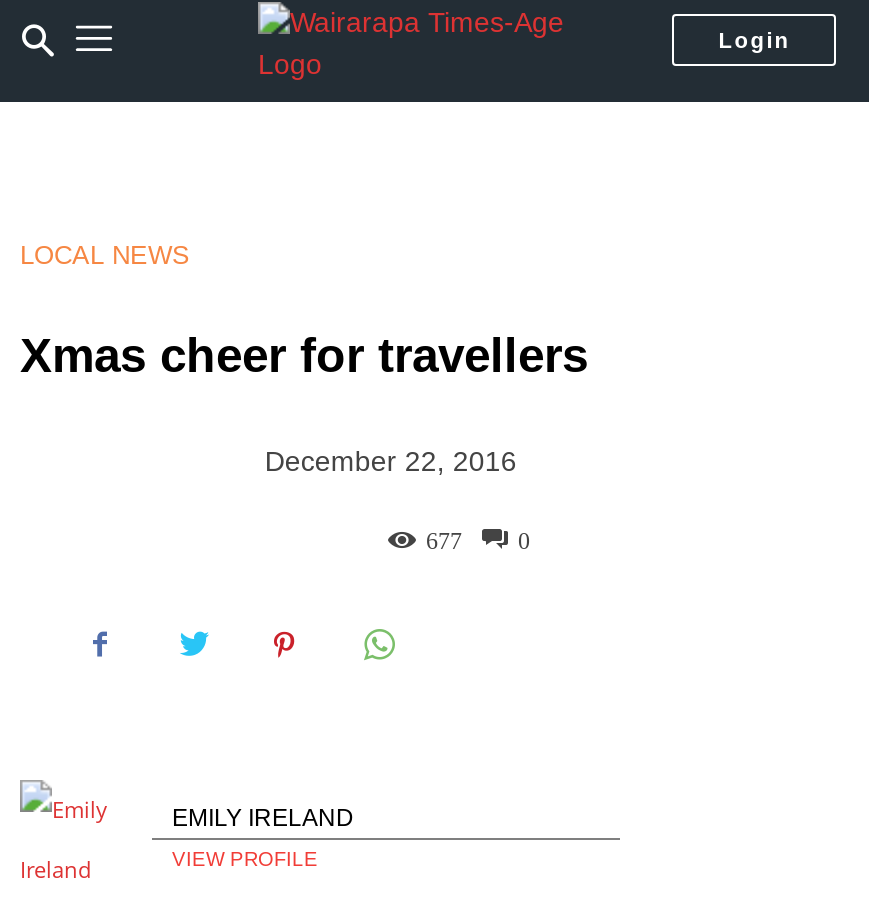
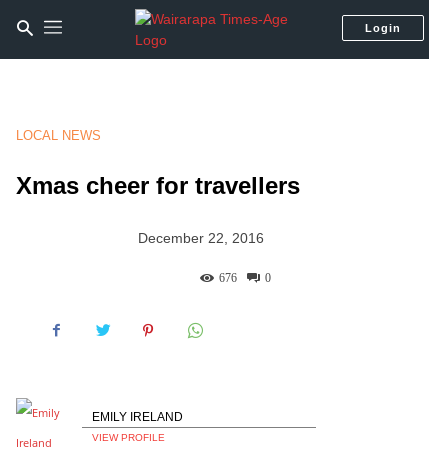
[426,527,530,555] 677 0 -> [219,271,271,285] 676 0

